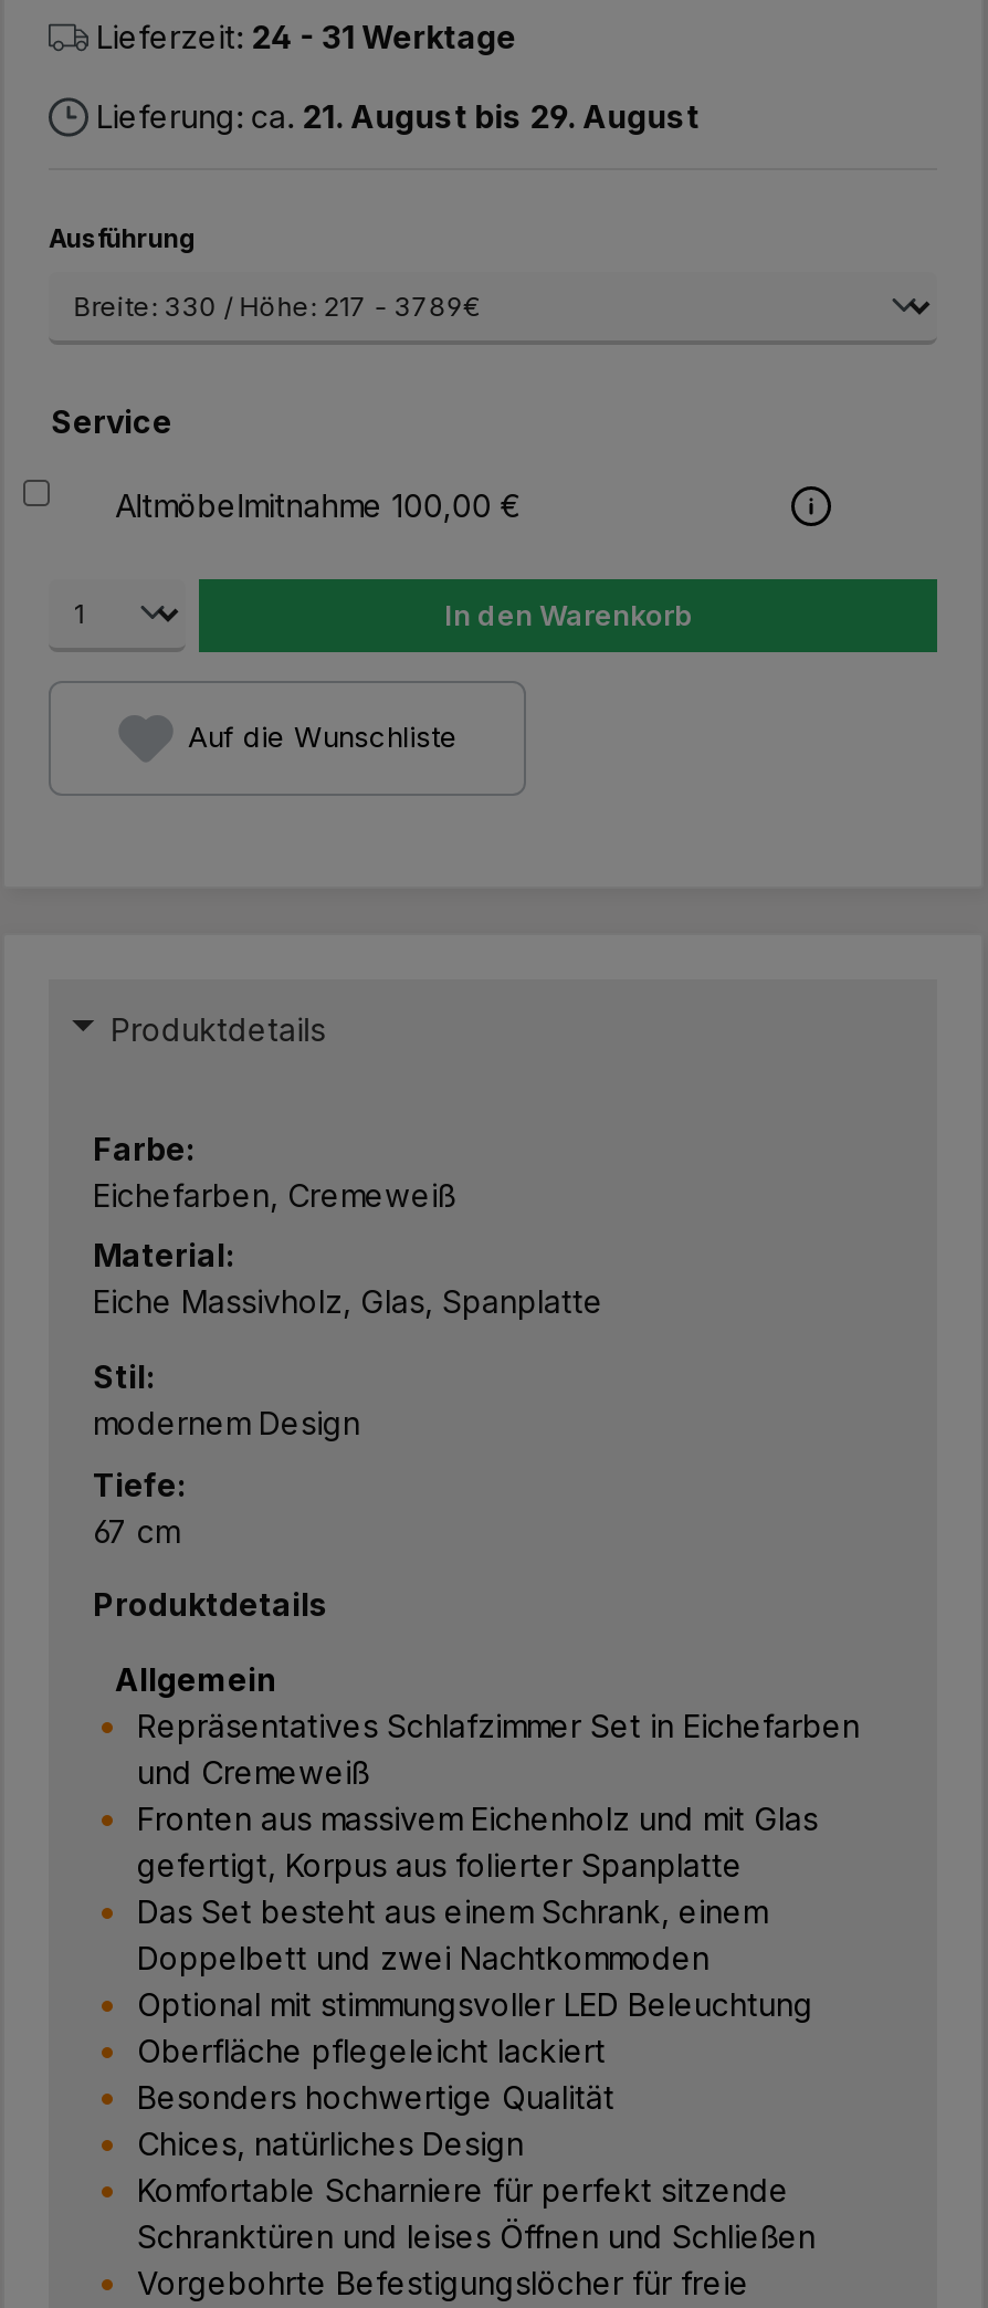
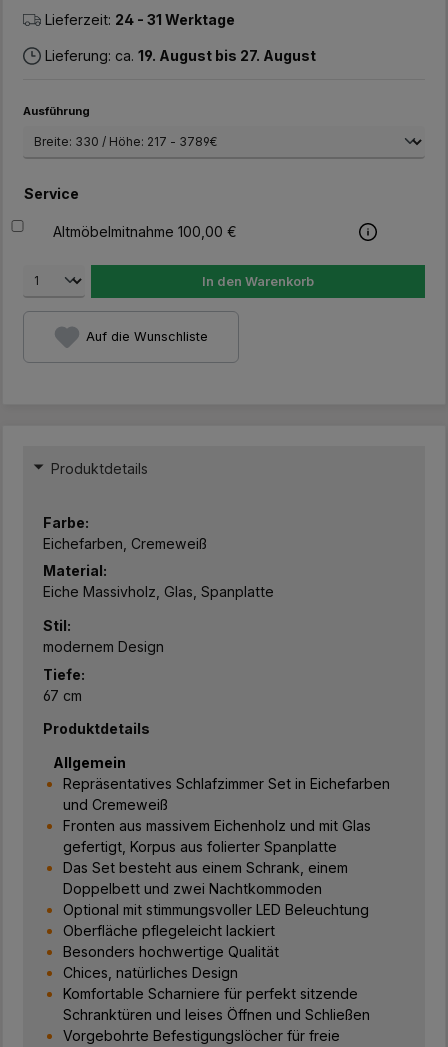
[88,98,700,135] Lieferung: ca. 21. August bis 29. August -> [41,47,316,64] Lieferung: ca. 19. August bis 27. August

